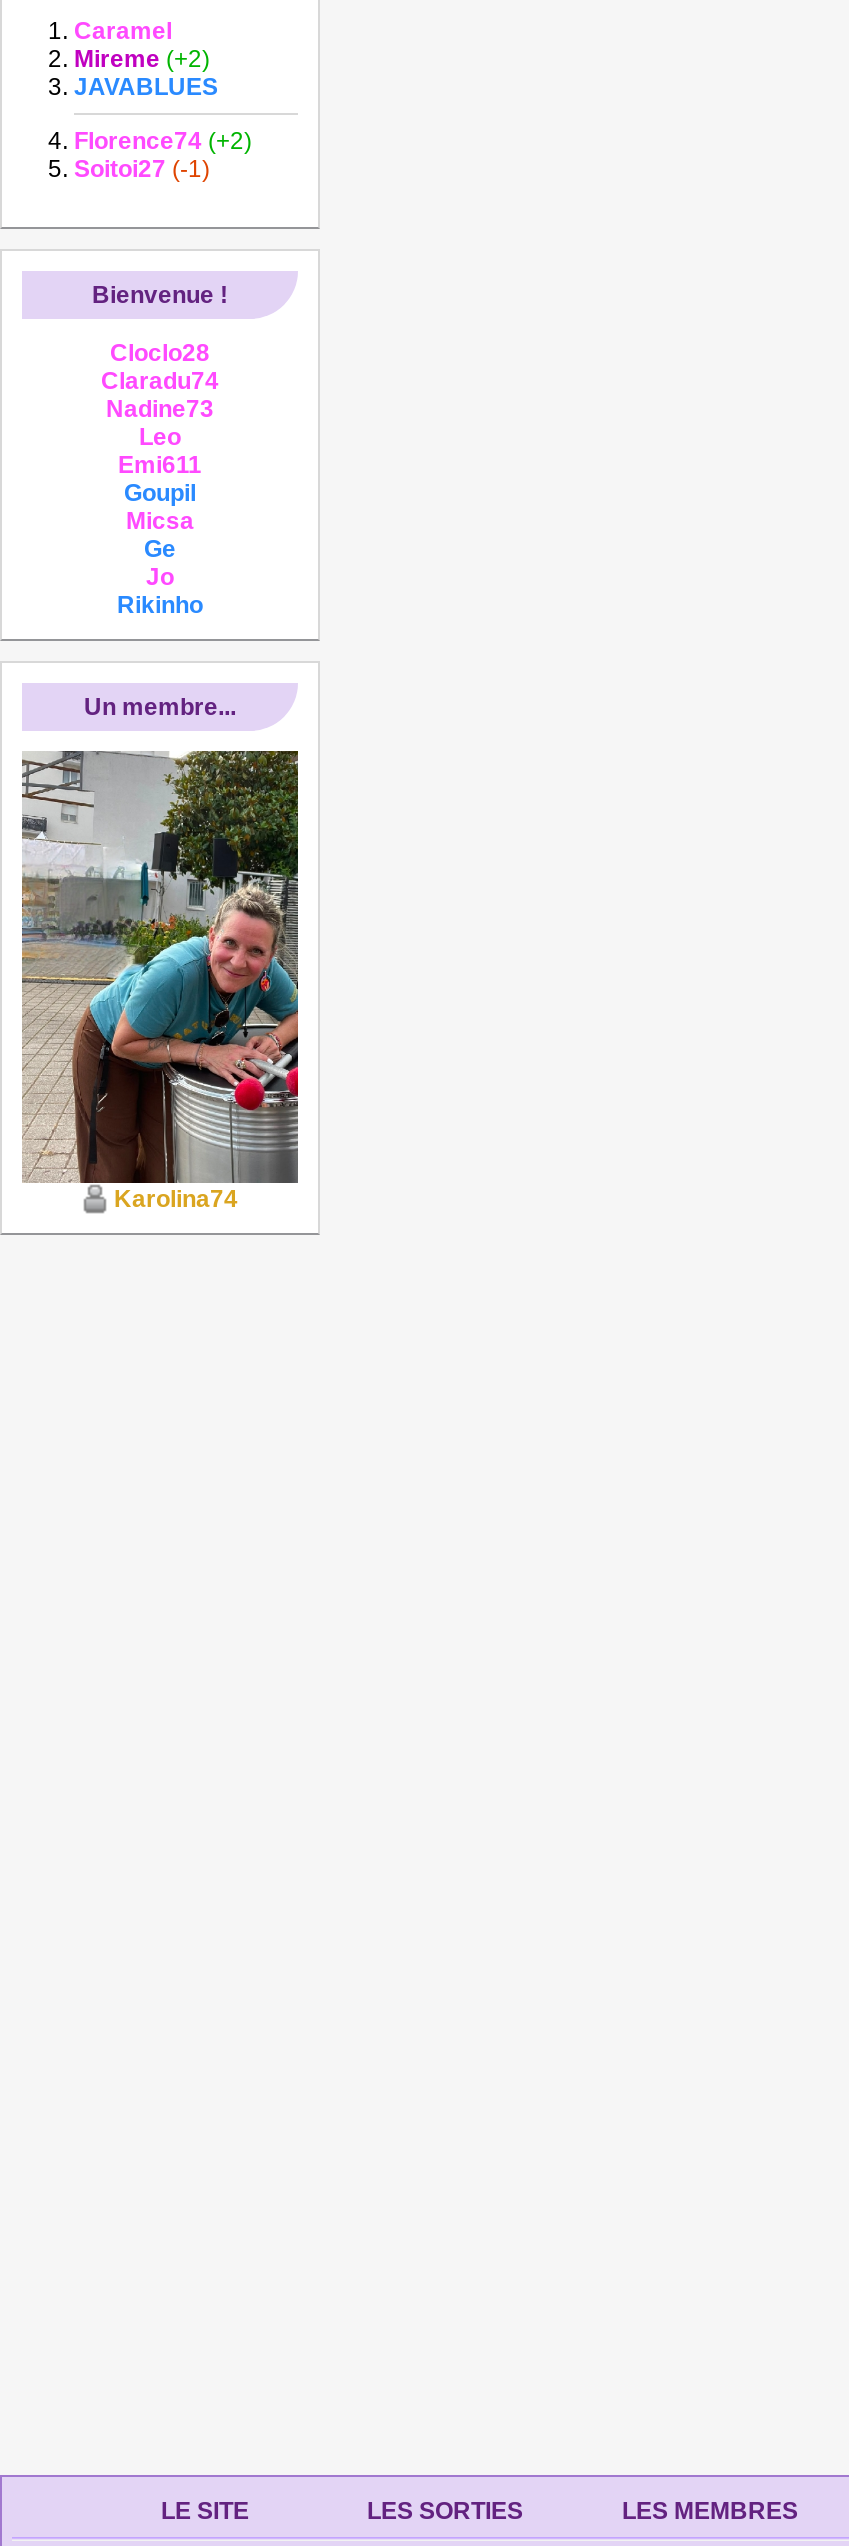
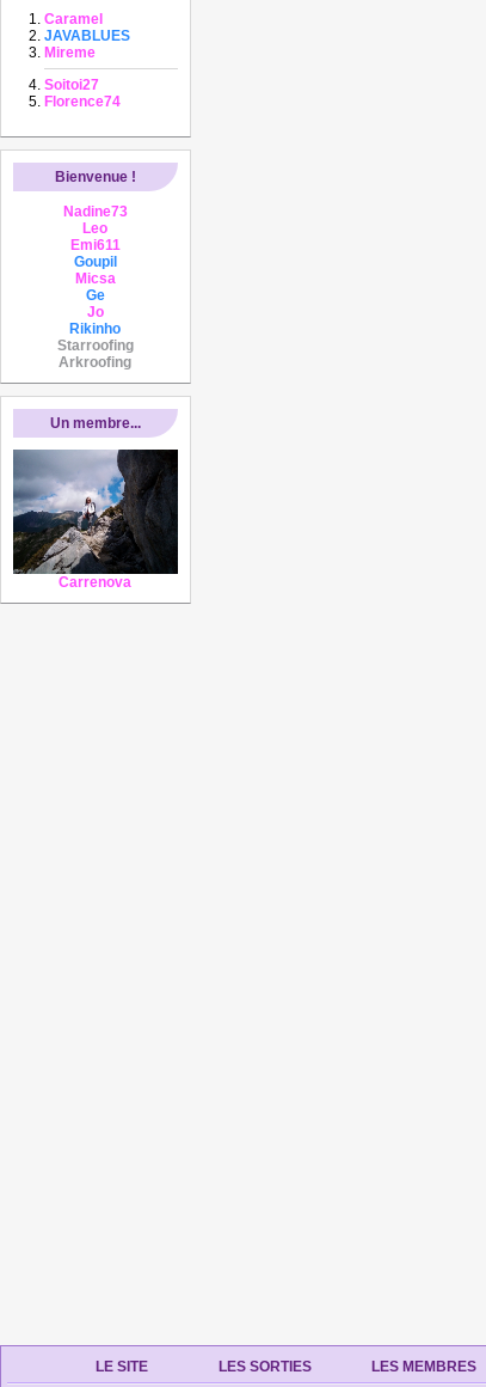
[74,45,210,73] Mireme (+2) -> none
[74,127,252,183] Florence74 (+2) | Soitoi27 (-1) -> [44,44,121,110] Mireme | Soitoi27 | Florence74
[101,339,219,395] Cloclo28 | Claradu74 -> none
none -> [57,337,134,371] Starroofing | Arkroofing
[20,749,300,1213] [image] | Karolina74 -> [12,448,179,590] [image] | Carrenova

